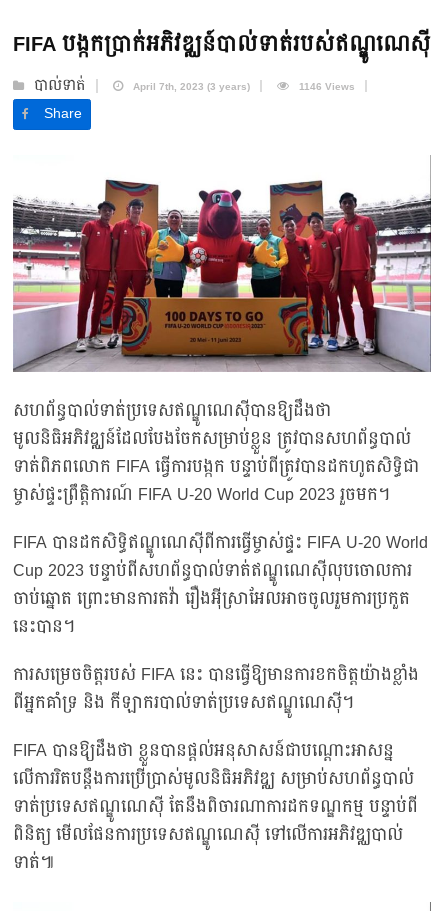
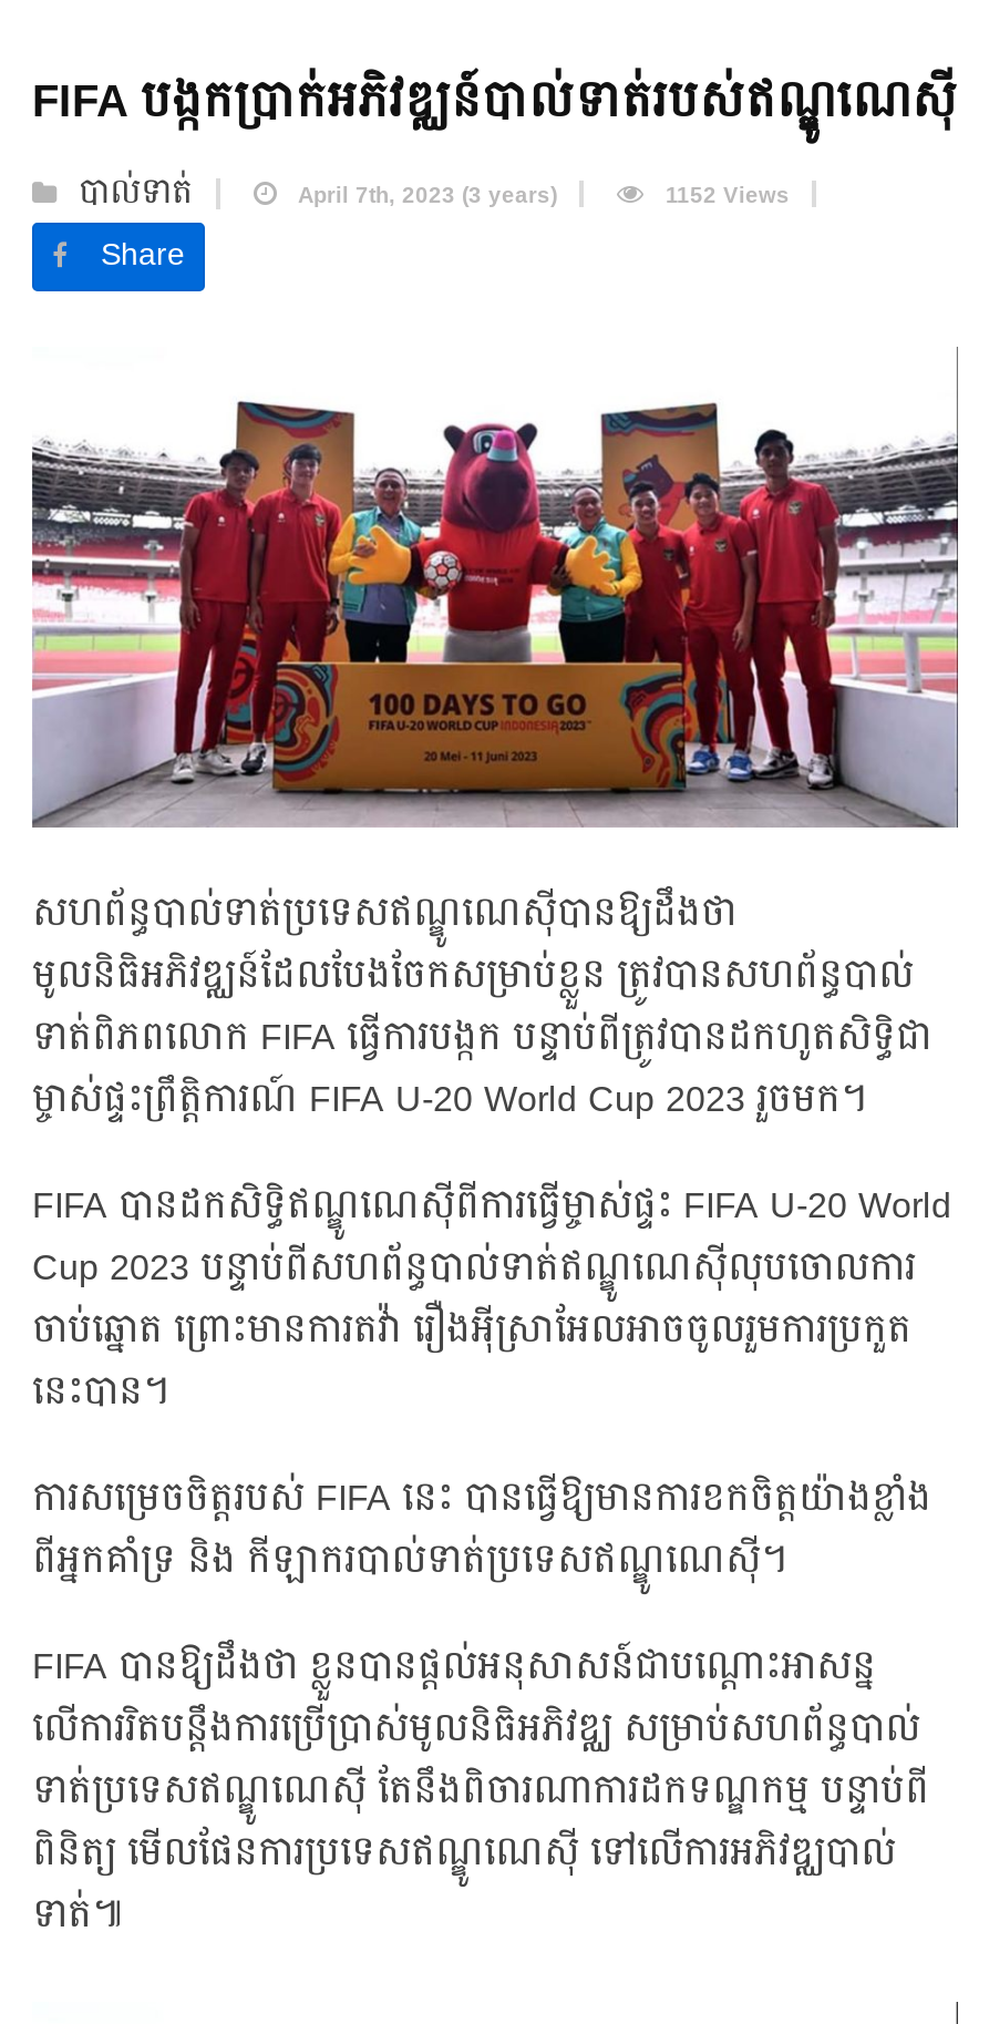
[299,78,355,96] 1146 Views -> [666,176,790,216] 1152 Views

